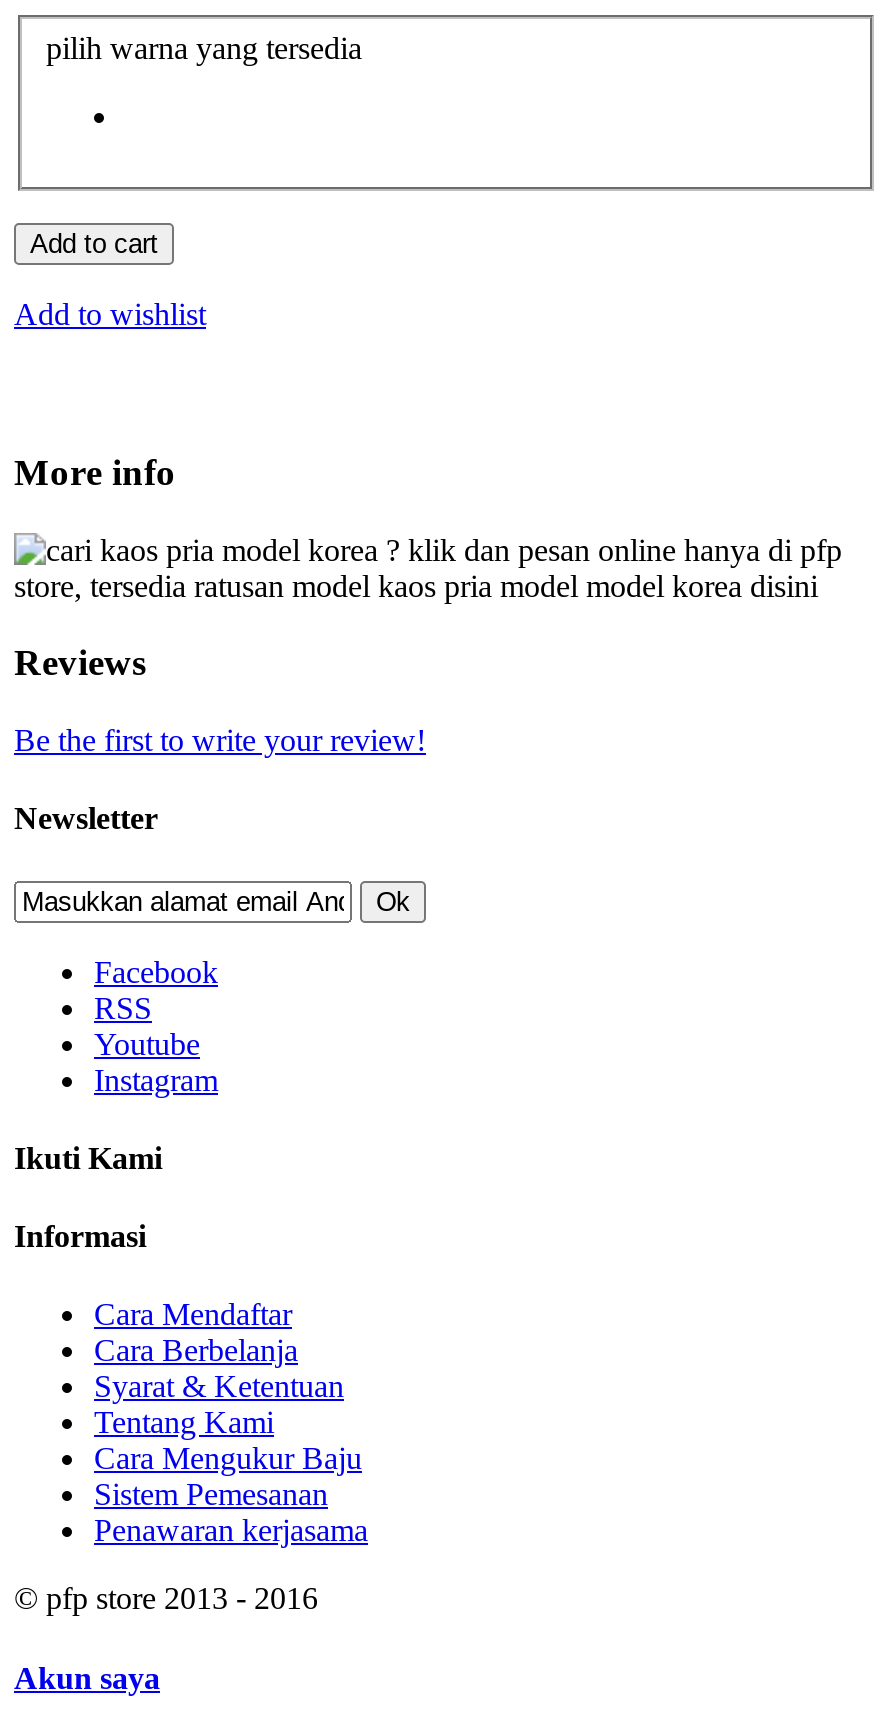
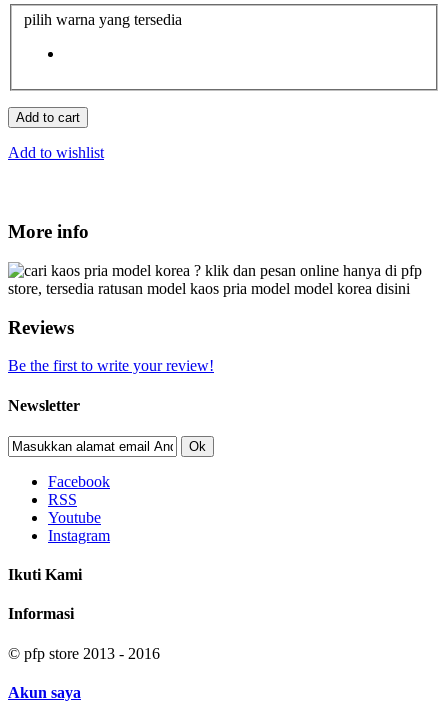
[94,1297,368,1547] Cara Mendaftar | Cara Berbelanja | Syarat & Ketentuan | Tentang Kami | Cara Mengukur Baju | Sistem Pemesanan | Penawaran kerjasama -> none

